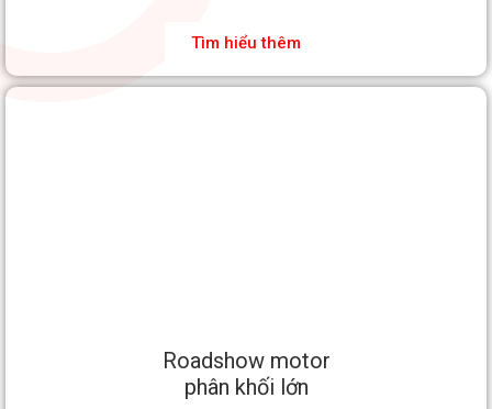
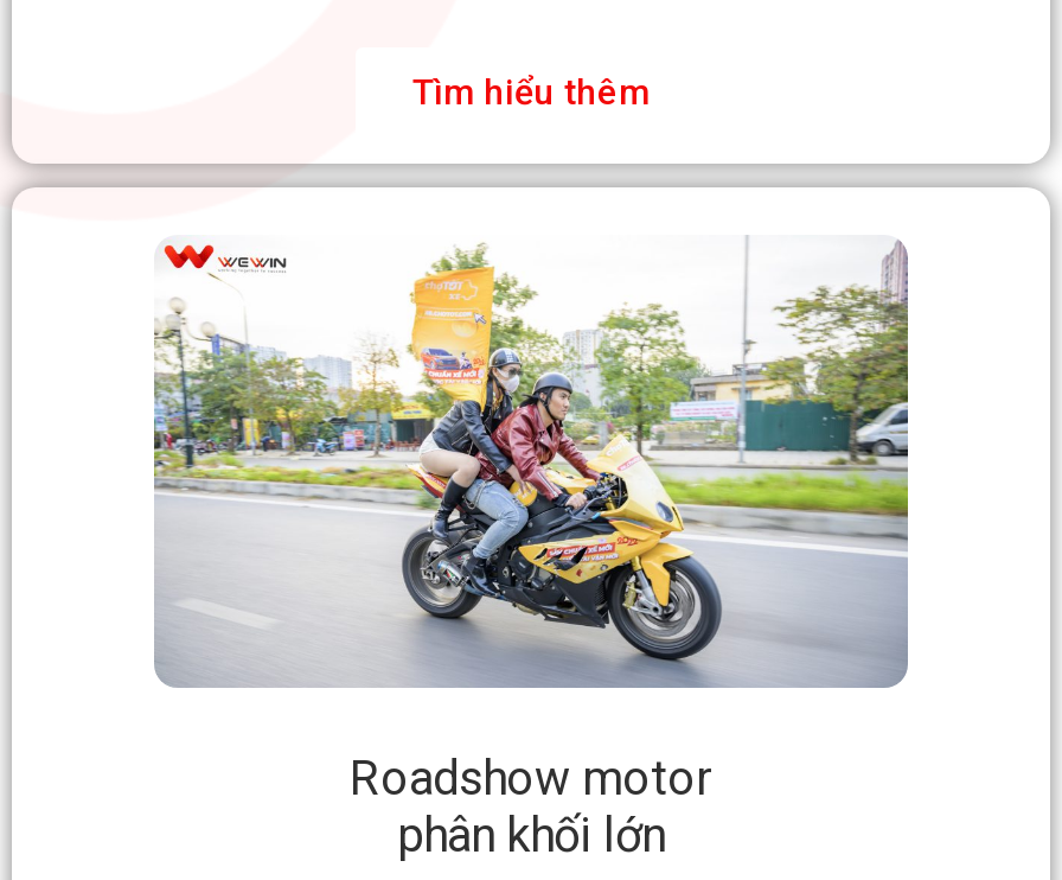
none -> [152,237,910,690] [image]

